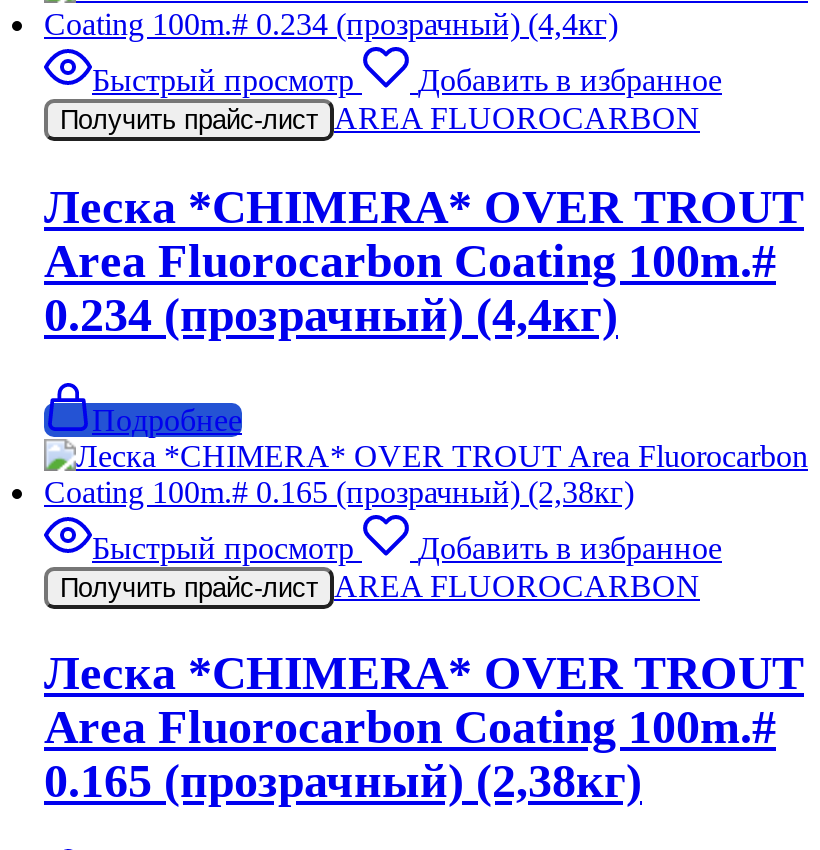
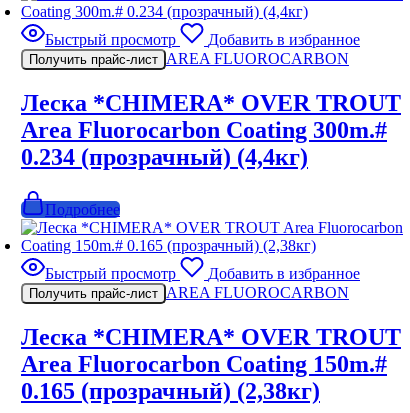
[44,234,776,286] Area Fluorocarbon Coating 100m.# -> [21,117,387,143] Area Fluorocarbon Coating 300m.#
[44,702,776,754] Area Fluorocarbon Coating 100m.# -> [21,351,387,377] Area Fluorocarbon Coating 150m.#

